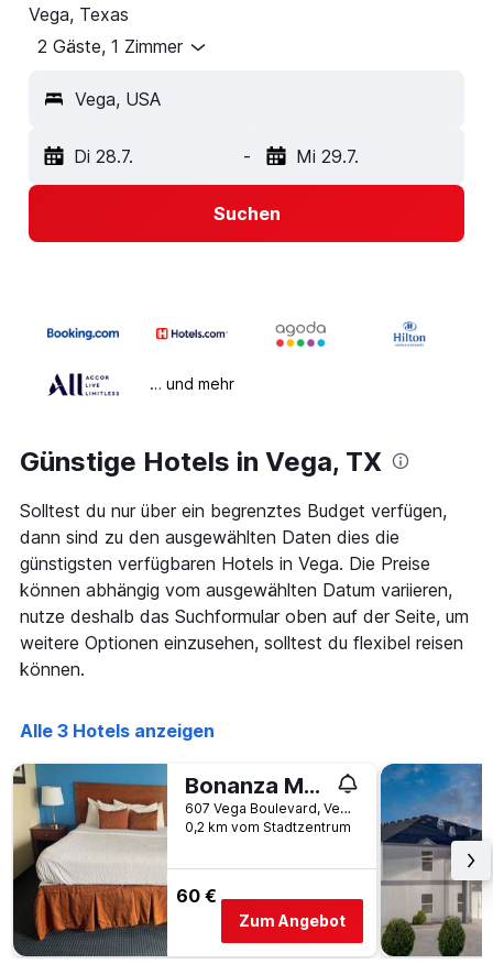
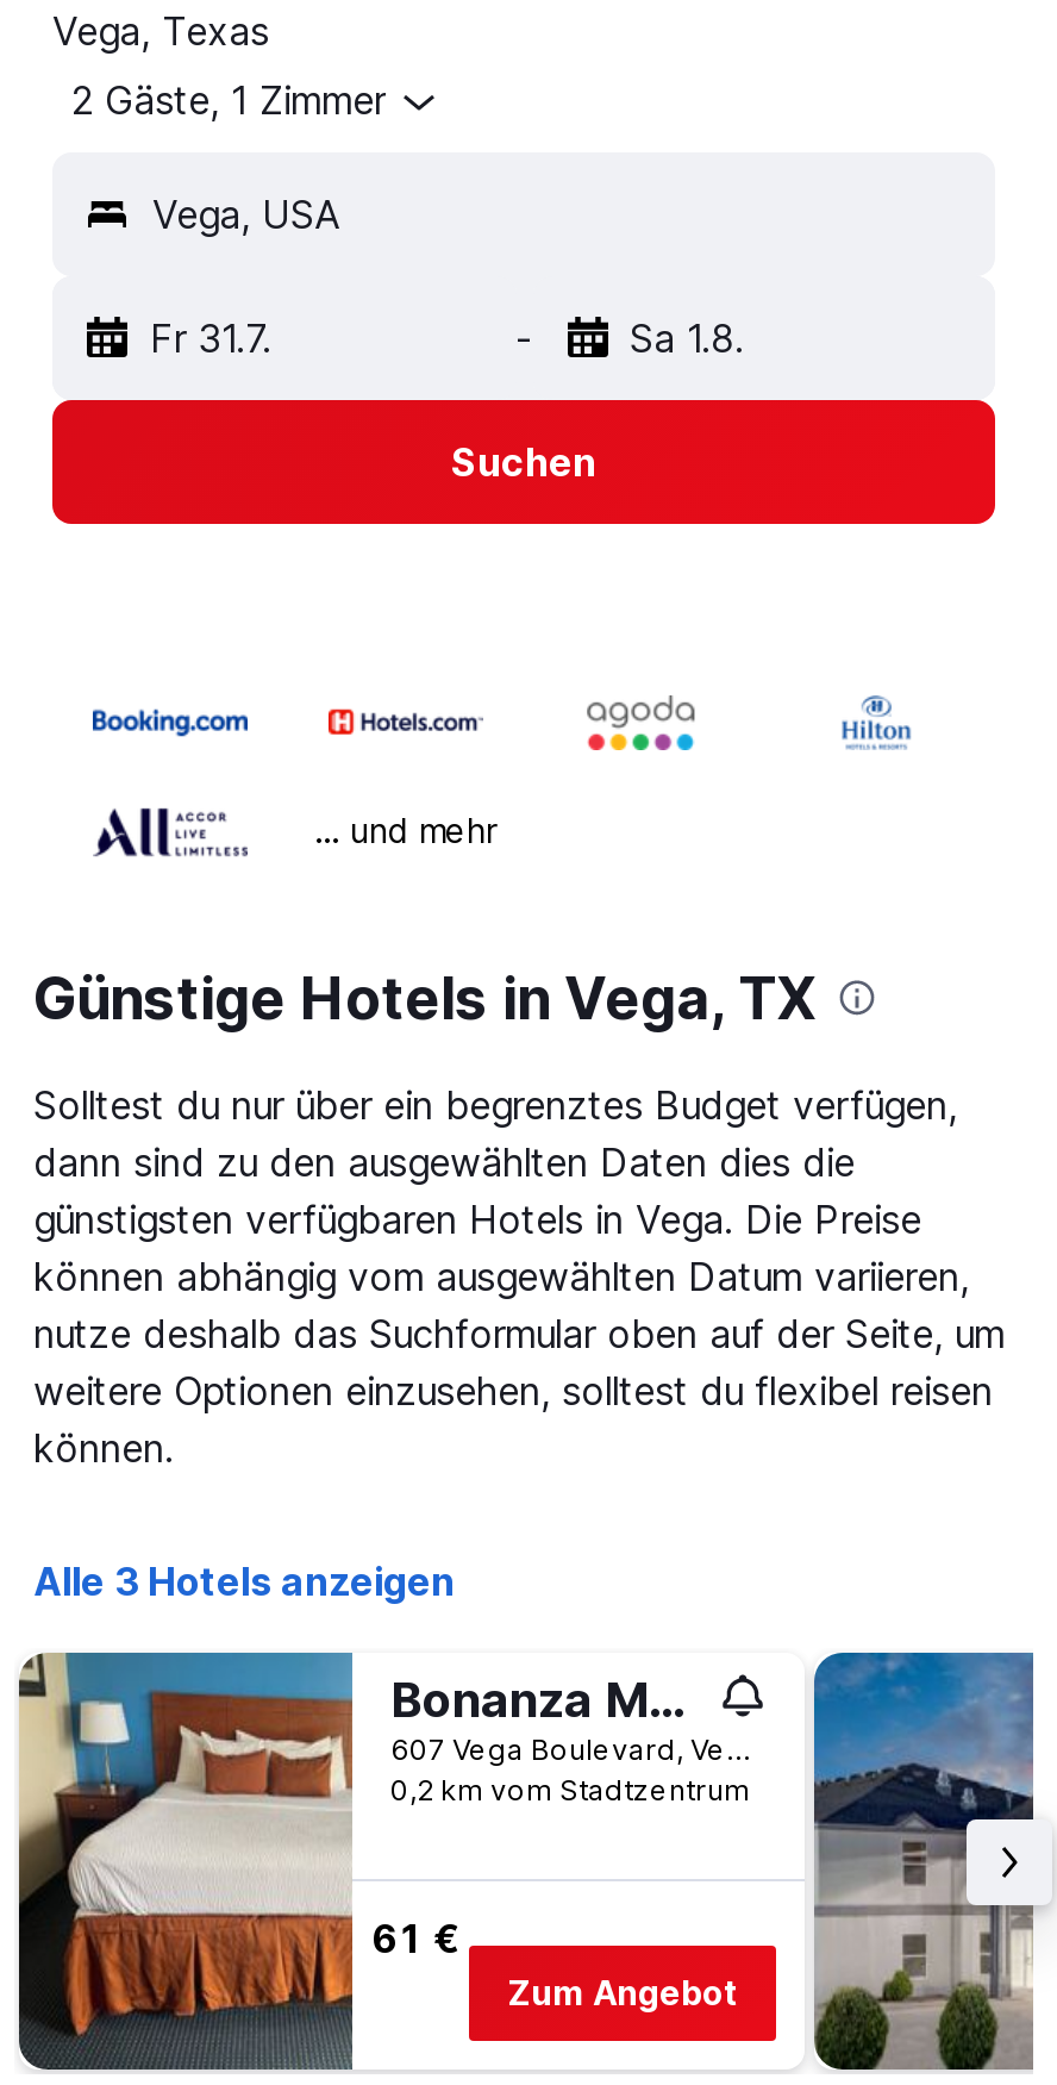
[74,145,133,167] Di 28.7. -> [150,315,271,362] Fr 31.7.
[295,145,358,167] Mi 29.7. -> [630,315,744,362] Sa 1.8.
[176,885,217,907] 60 € -> [371,1915,459,1963] 61 €

